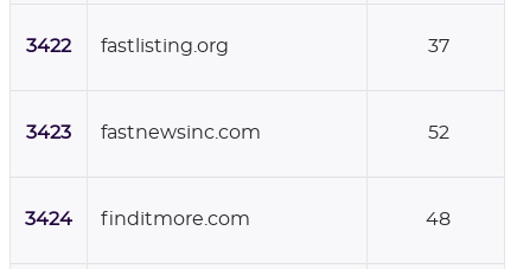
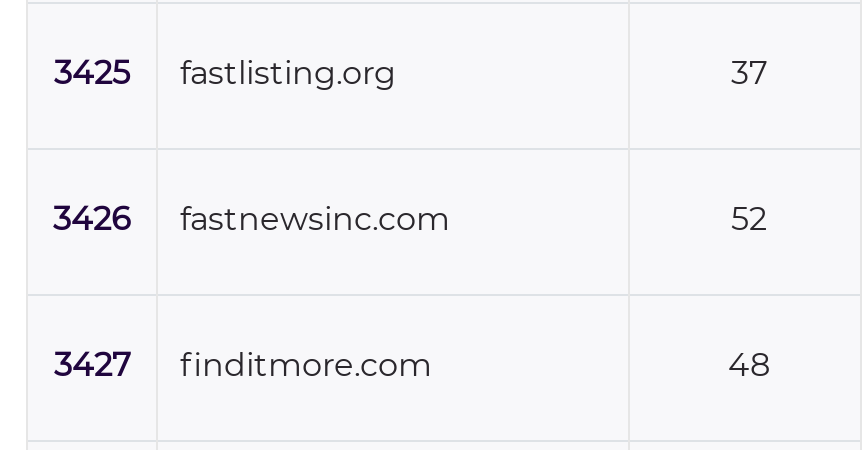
[26,37,229,56] 3422 fastlisting.org -> [54,58,396,90] 3425 fastlisting.org
[26,123,261,142] 3423 fastnewsinc.com -> [53,204,450,236] 3426 fastnewsinc.com
[25,210,250,229] 3424 finditmore.com -> [54,350,432,382] 3427 finditmore.com

